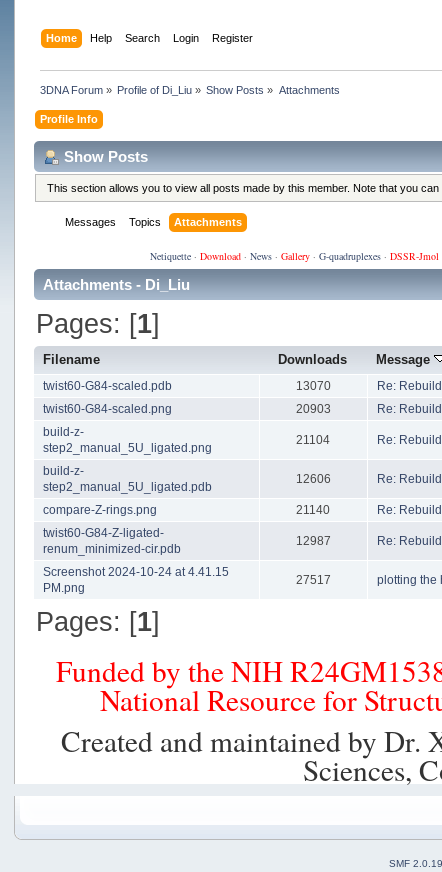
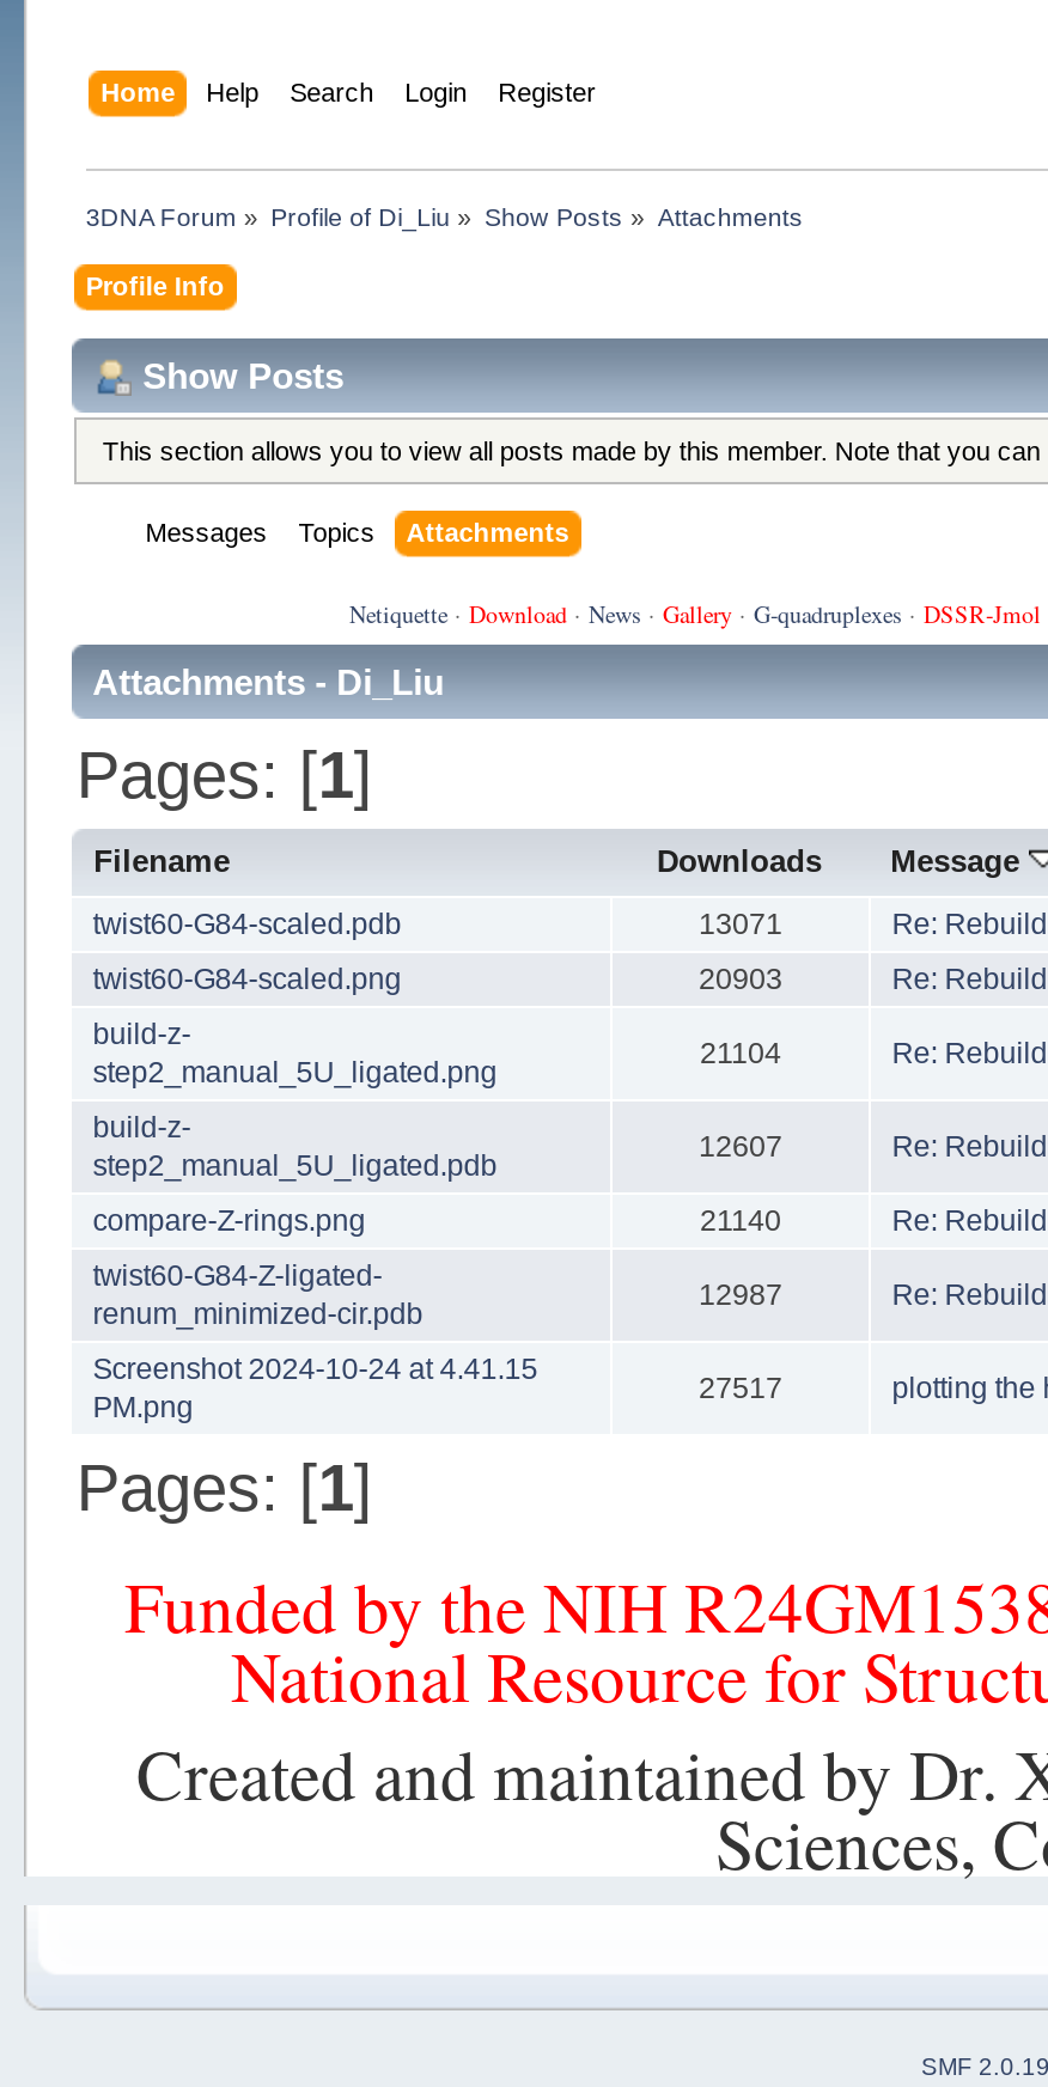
[296,379,331,393] 13070 -> [699,908,782,942] 13071
[296,472,331,486] 12606 -> [699,1131,782,1164] 12607

